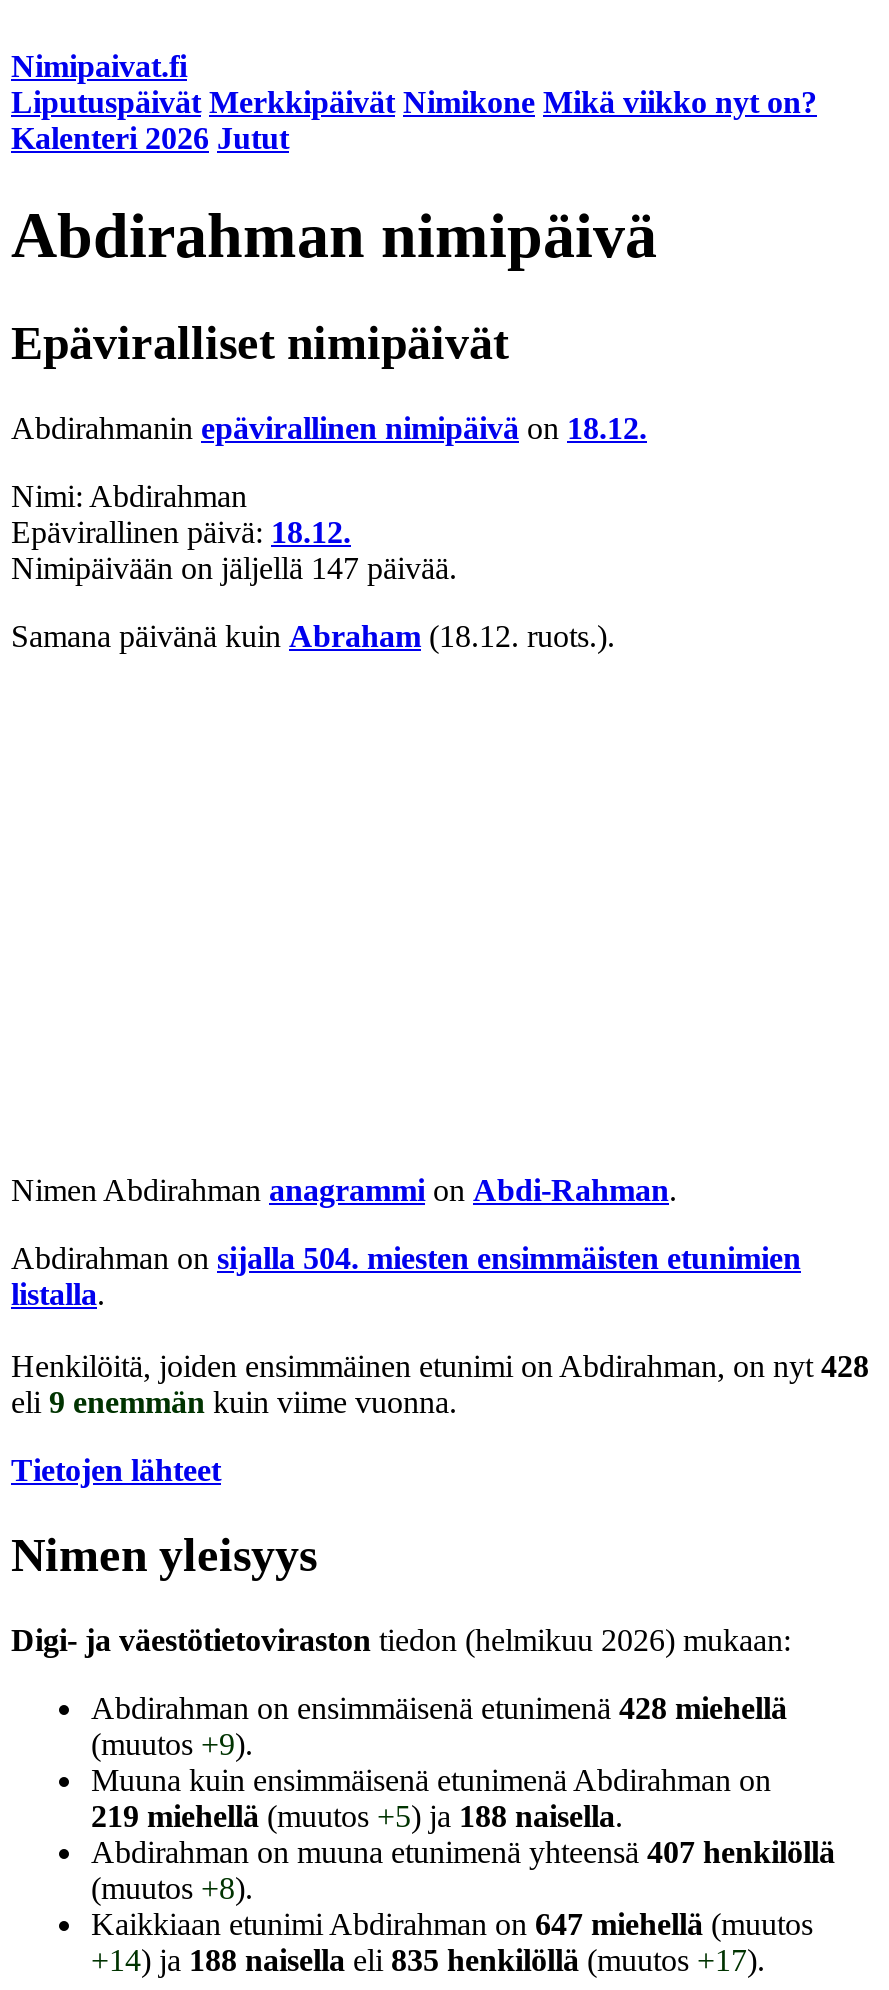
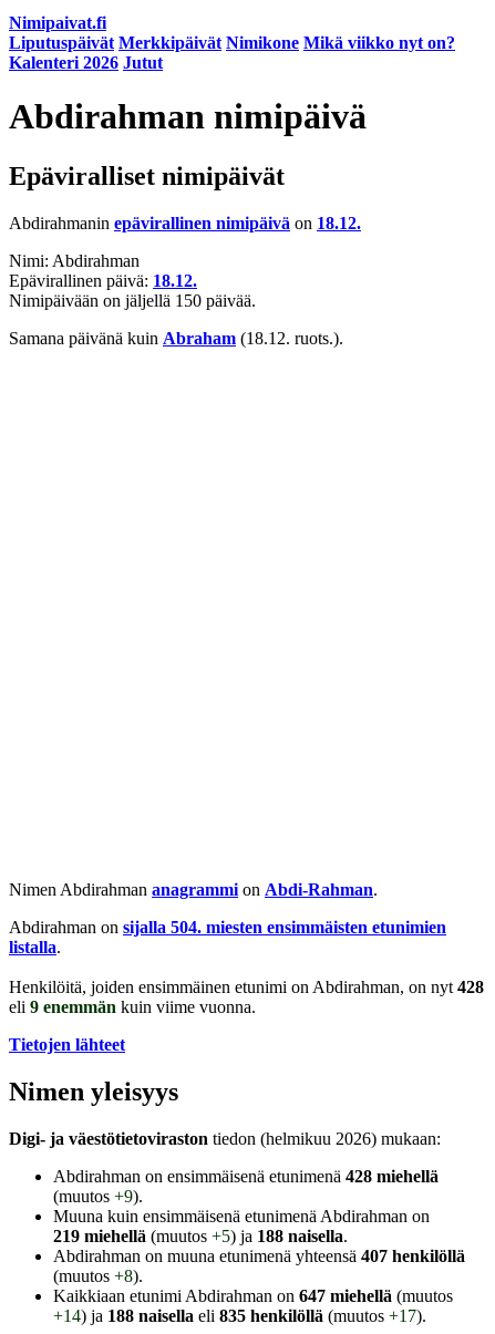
[11,551,457,585] Nimipäivään on jäljellä 147 päivää. -> [9,291,256,310] Nimipäivään on jäljellä 150 päivää.

